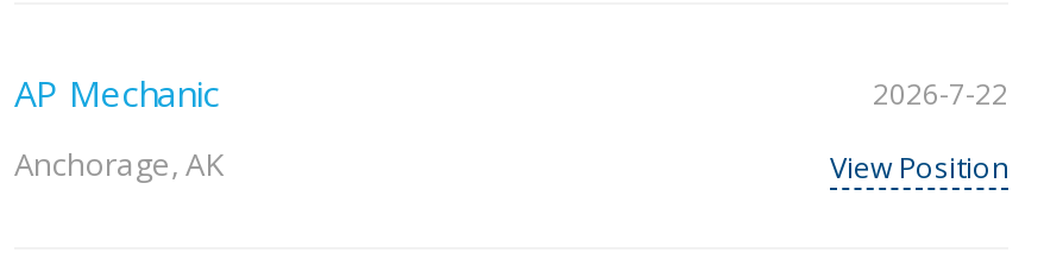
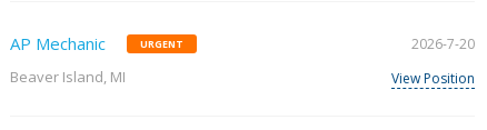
[873,74,1008,114] 2026-7-22 -> [411,34,475,53] 2026-7-20
[14,143,224,185] Anchorage, AK -> [10,37,183,87] URGENT | Beaver Island, MI

